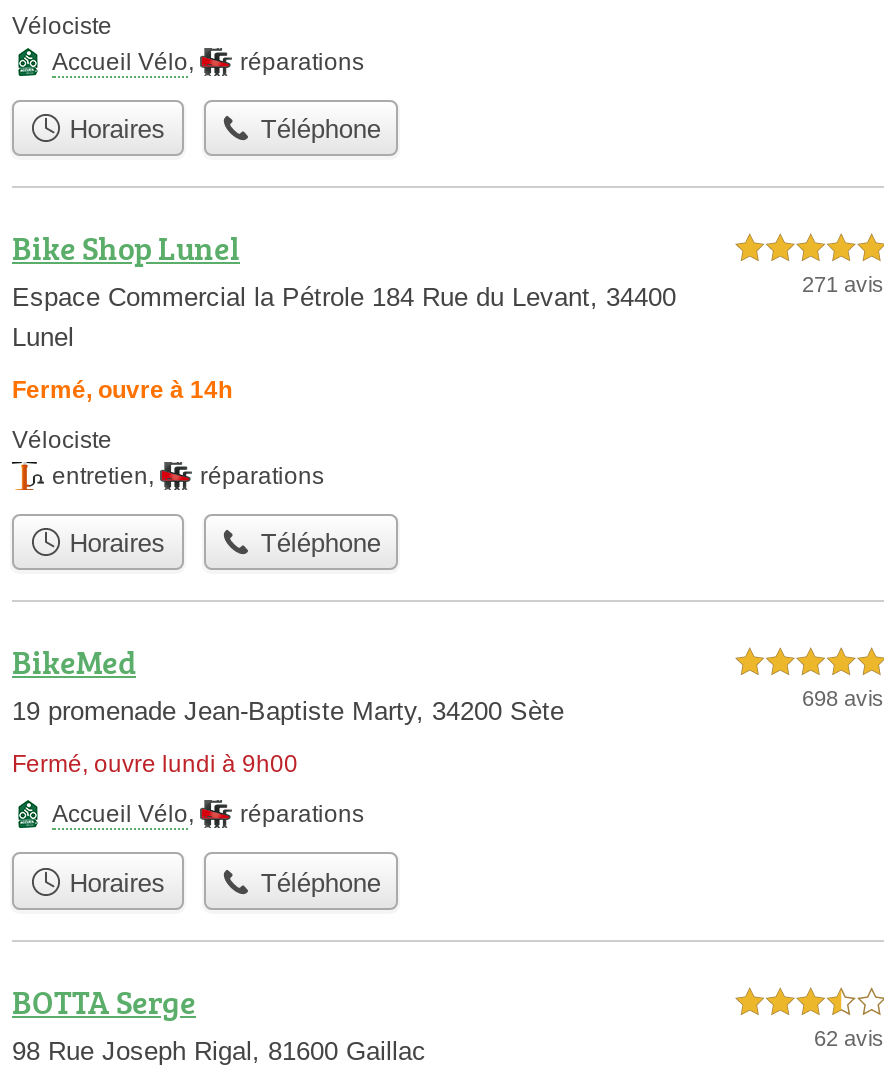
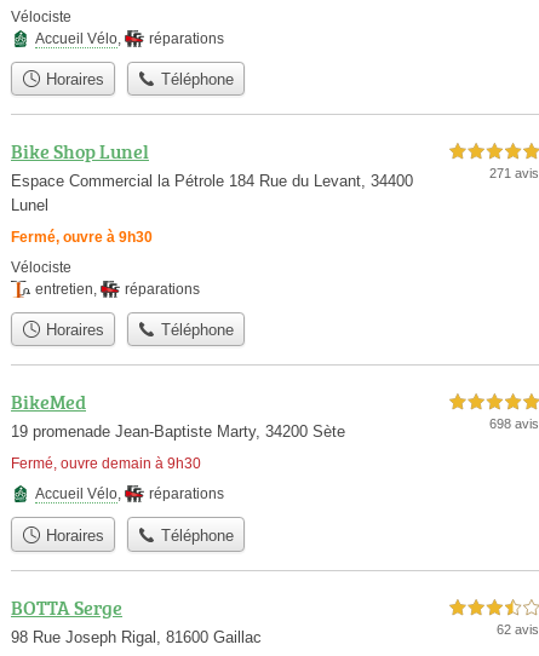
[12,376,232,404] Fermé, ouvre à 14h -> [11,229,153,246] Fermé, ouvre à 9h30
[12,751,298,779] Fermé, ouvre lundi à 9h00 -> [11,456,201,473] Fermé, ouvre demain à 9h30

